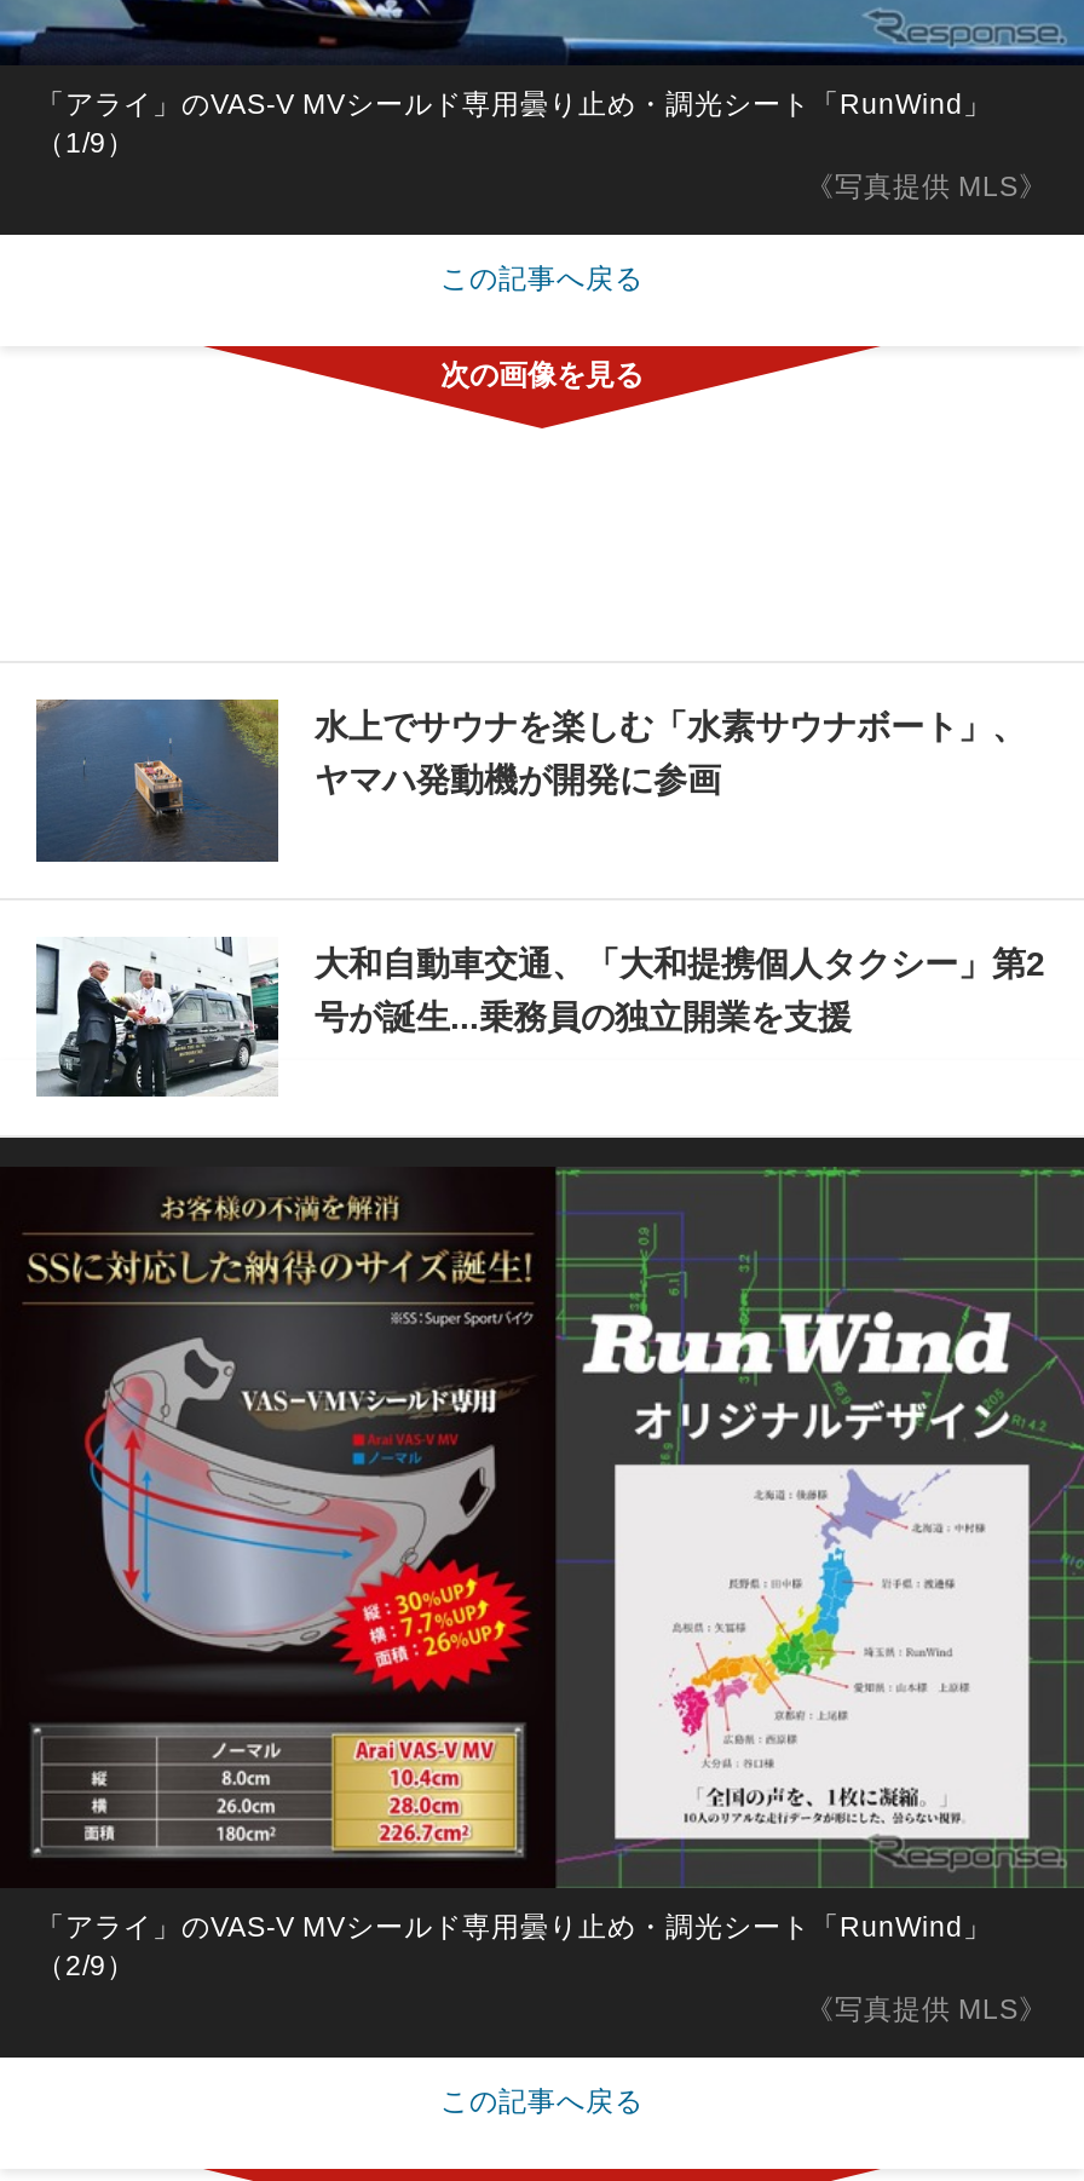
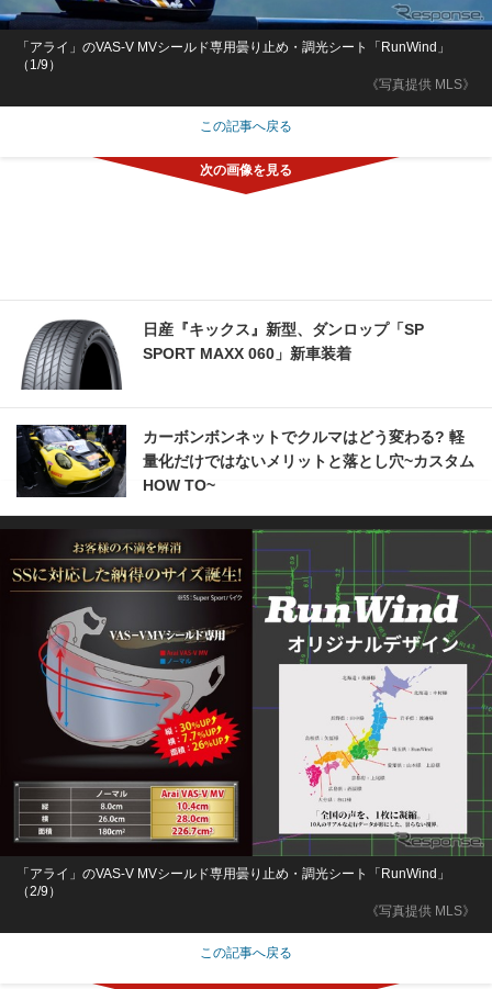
[34,697,1026,864] [image] | 水上でサウナを楽しむ「水素サウナボート」、 | ヤマハ発動機が開発に参画 -> [16,317,424,391] [image] | 日産『キックス』新型、ダンロップ「SP | SPORT MAXX 060」新車装着
[36,937,1045,1097] [image] | 大和自動車交通、「大和提携個人タクシー」第2 | 号が誕生...乗務員の独立開業を支援 -> [15,424,474,498] [image] | カーボンボンネットでクルマはどう変わる? 軽 | 量化だけではないメリットと落とし穴~カスタム | HOW TO~

